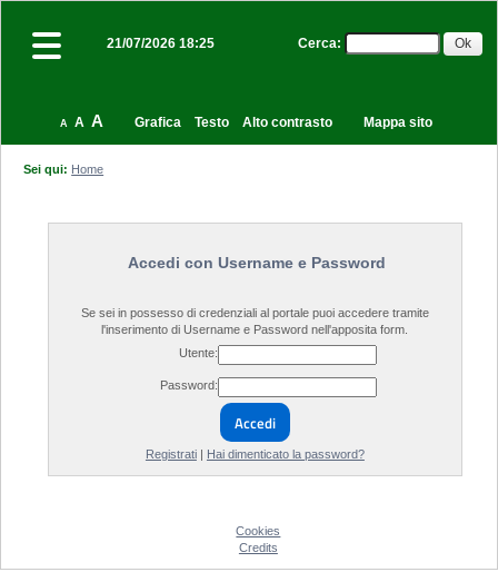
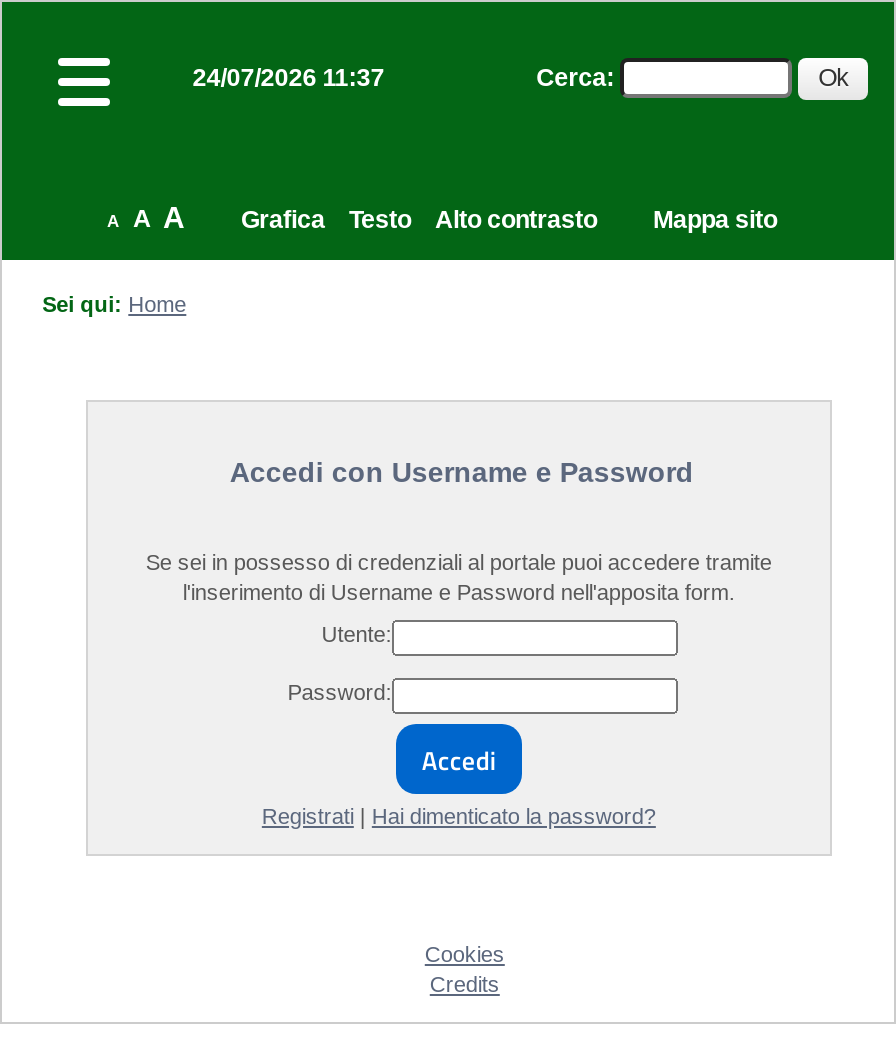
[107,36,215,51] 21/07/2026 18:25 -> [193,64,385,92] 24/07/2026 11:37

